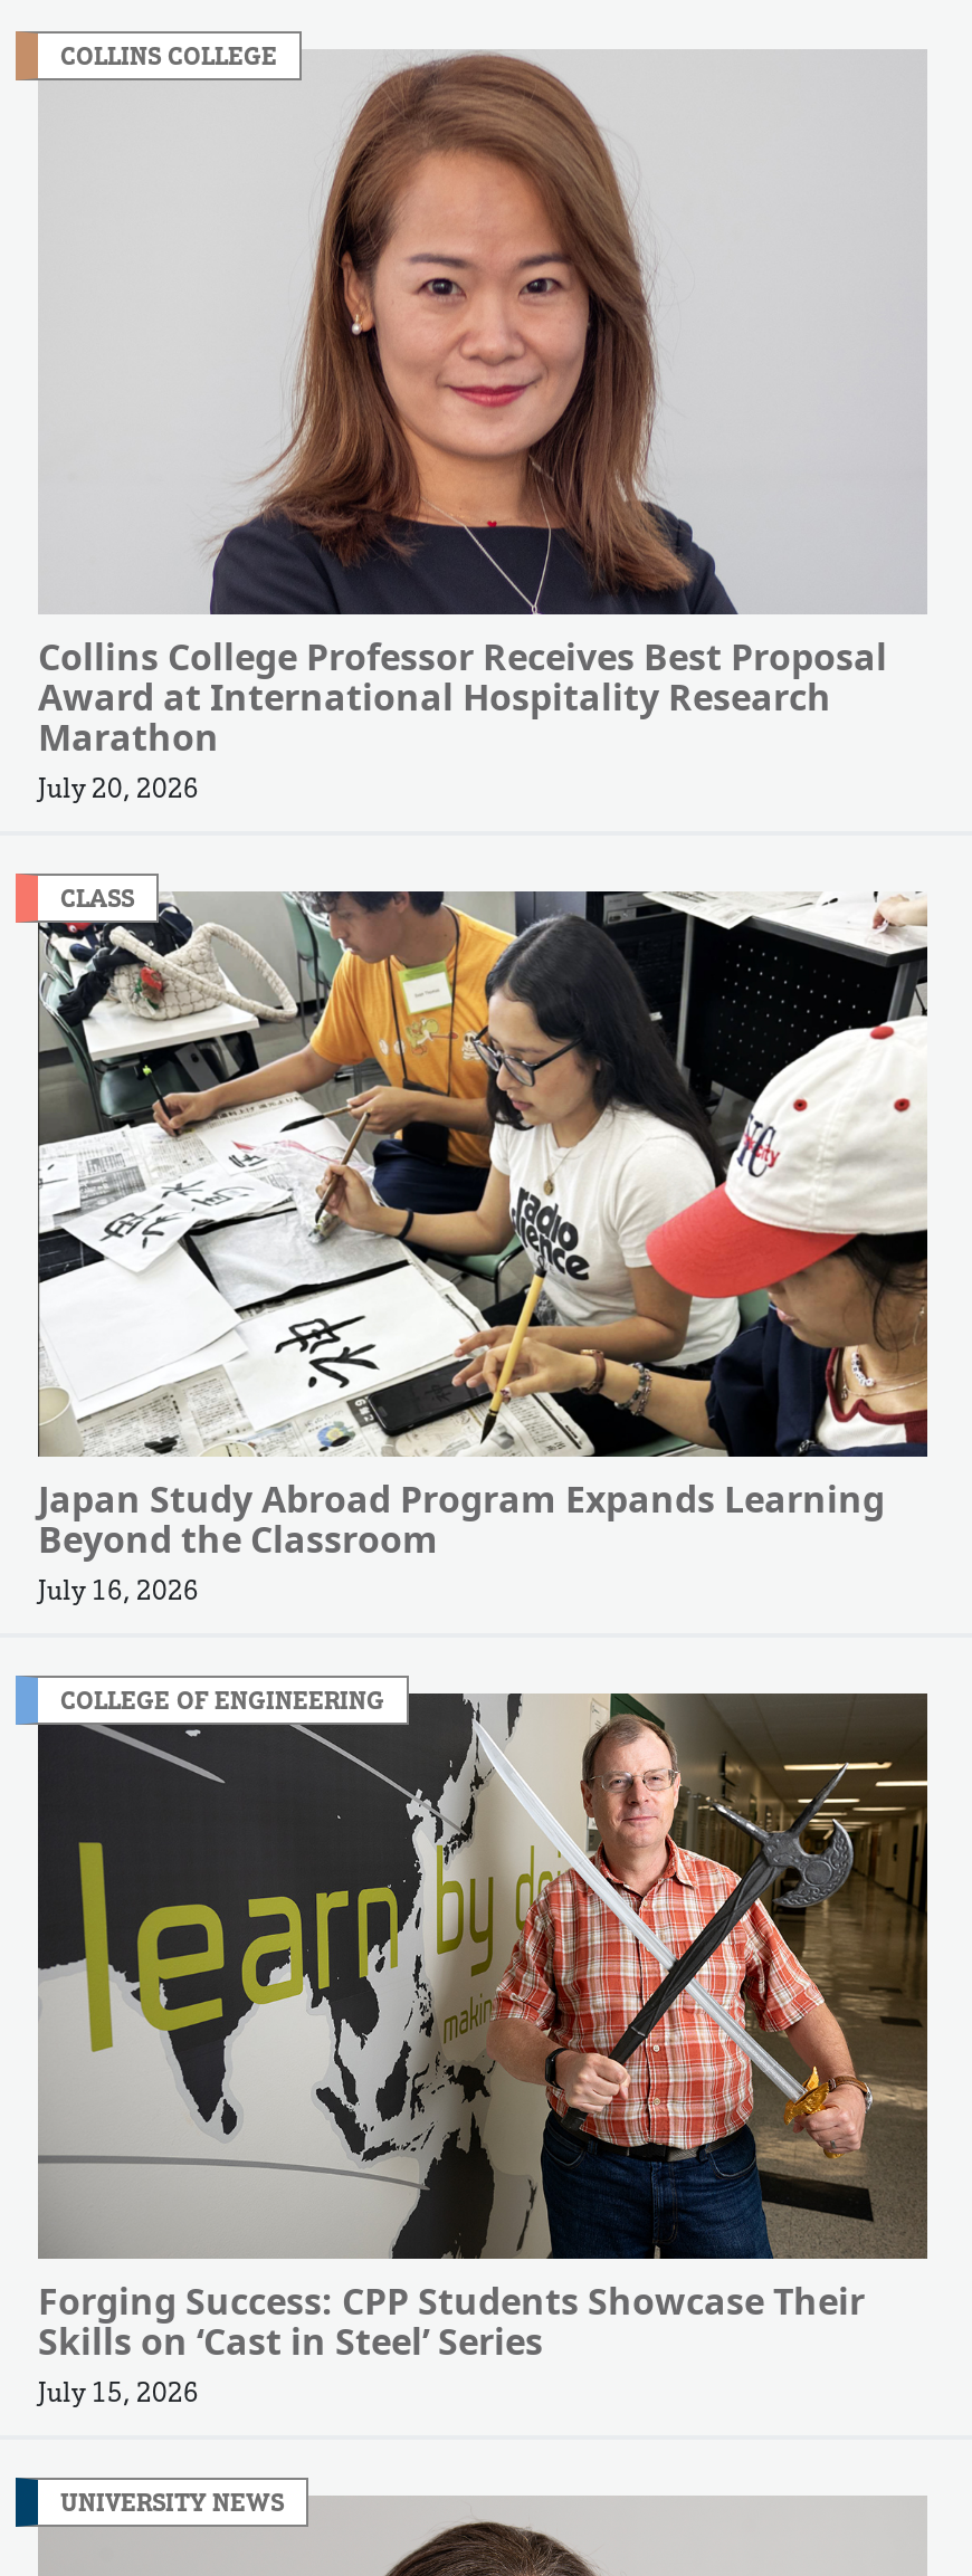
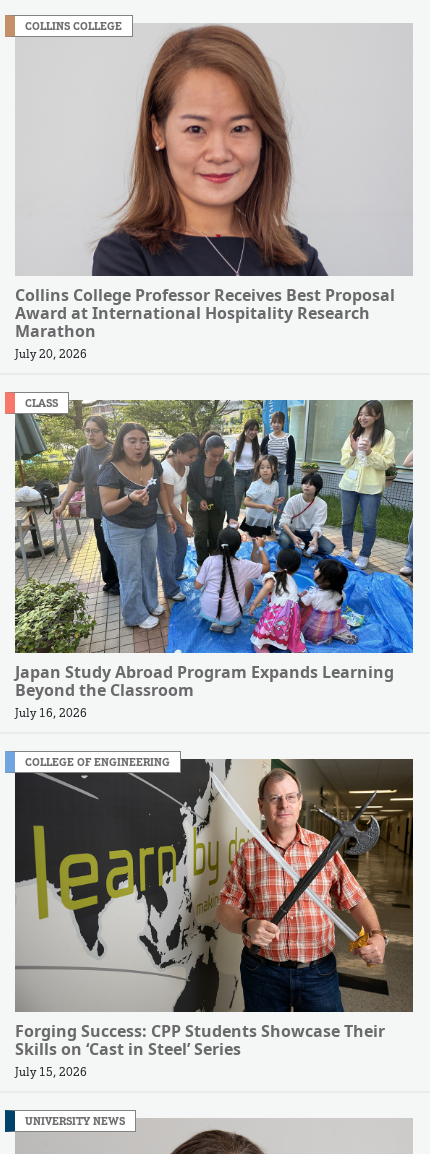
[36,889,930,1459] [image] -> [15,399,414,654] [image]

